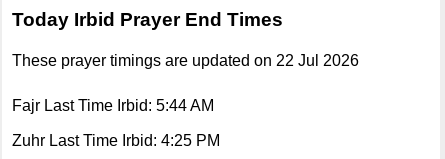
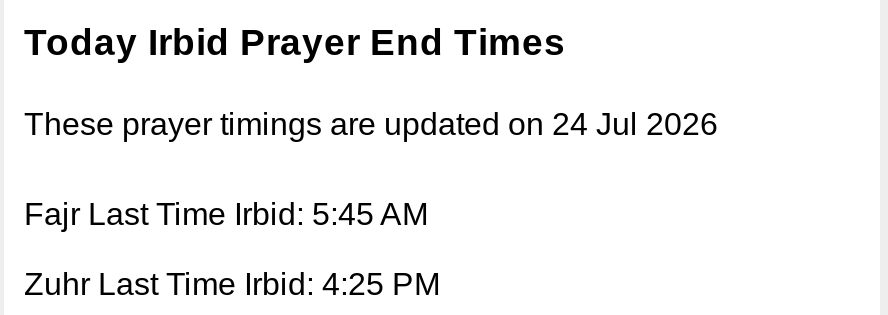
[12,52,359,69] These prayer timings are updated on 22 Jul 2026 -> [24,107,718,141] These prayer timings are updated on 24 Jul 2026
[12,97,214,114] Fajr Last Time Irbid: 5:44 AM -> [24,197,428,231] Fajr Last Time Irbid: 5:45 AM

